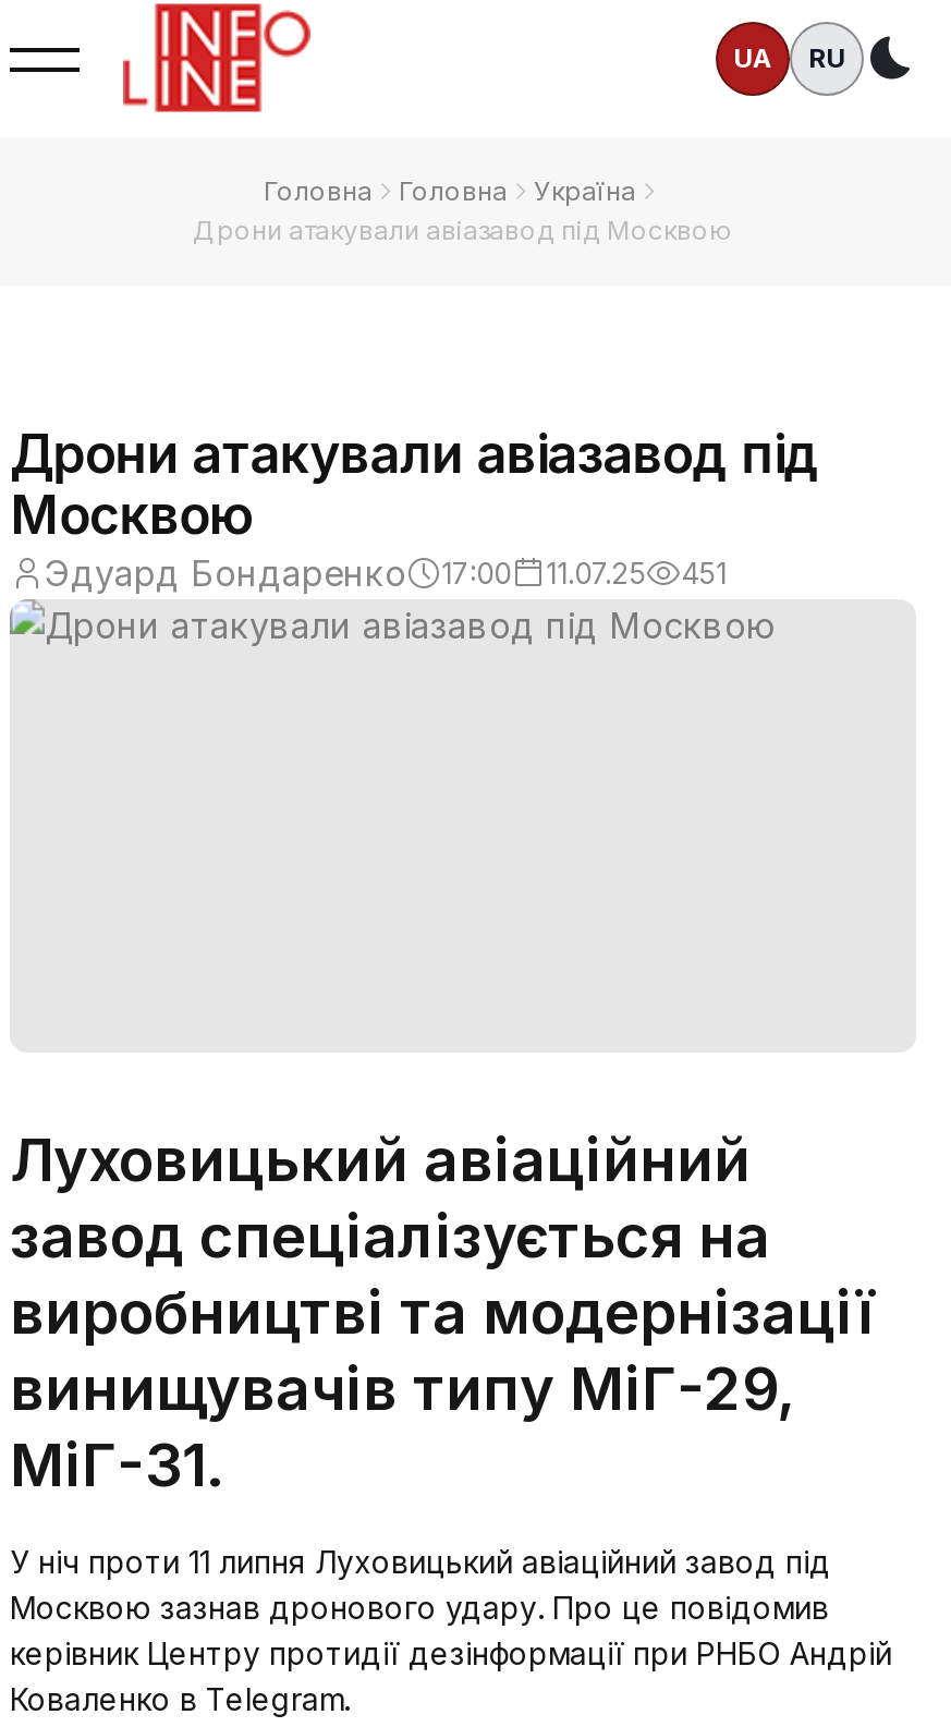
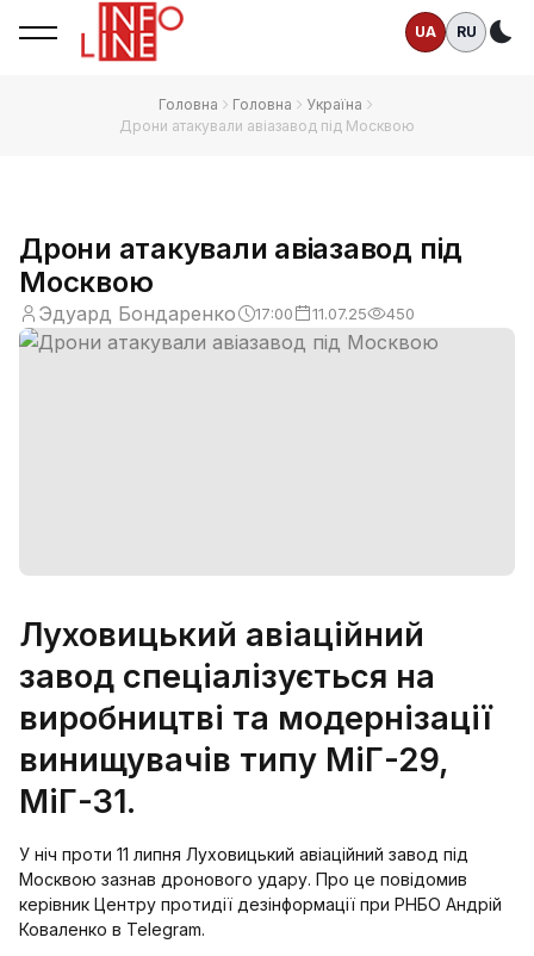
[45,551,727,595] Эдуард Бондаренко 17:00 11.07.25 451 -> [38,302,415,325] Эдуард Бондаренко 17:00 11.07.25 450

